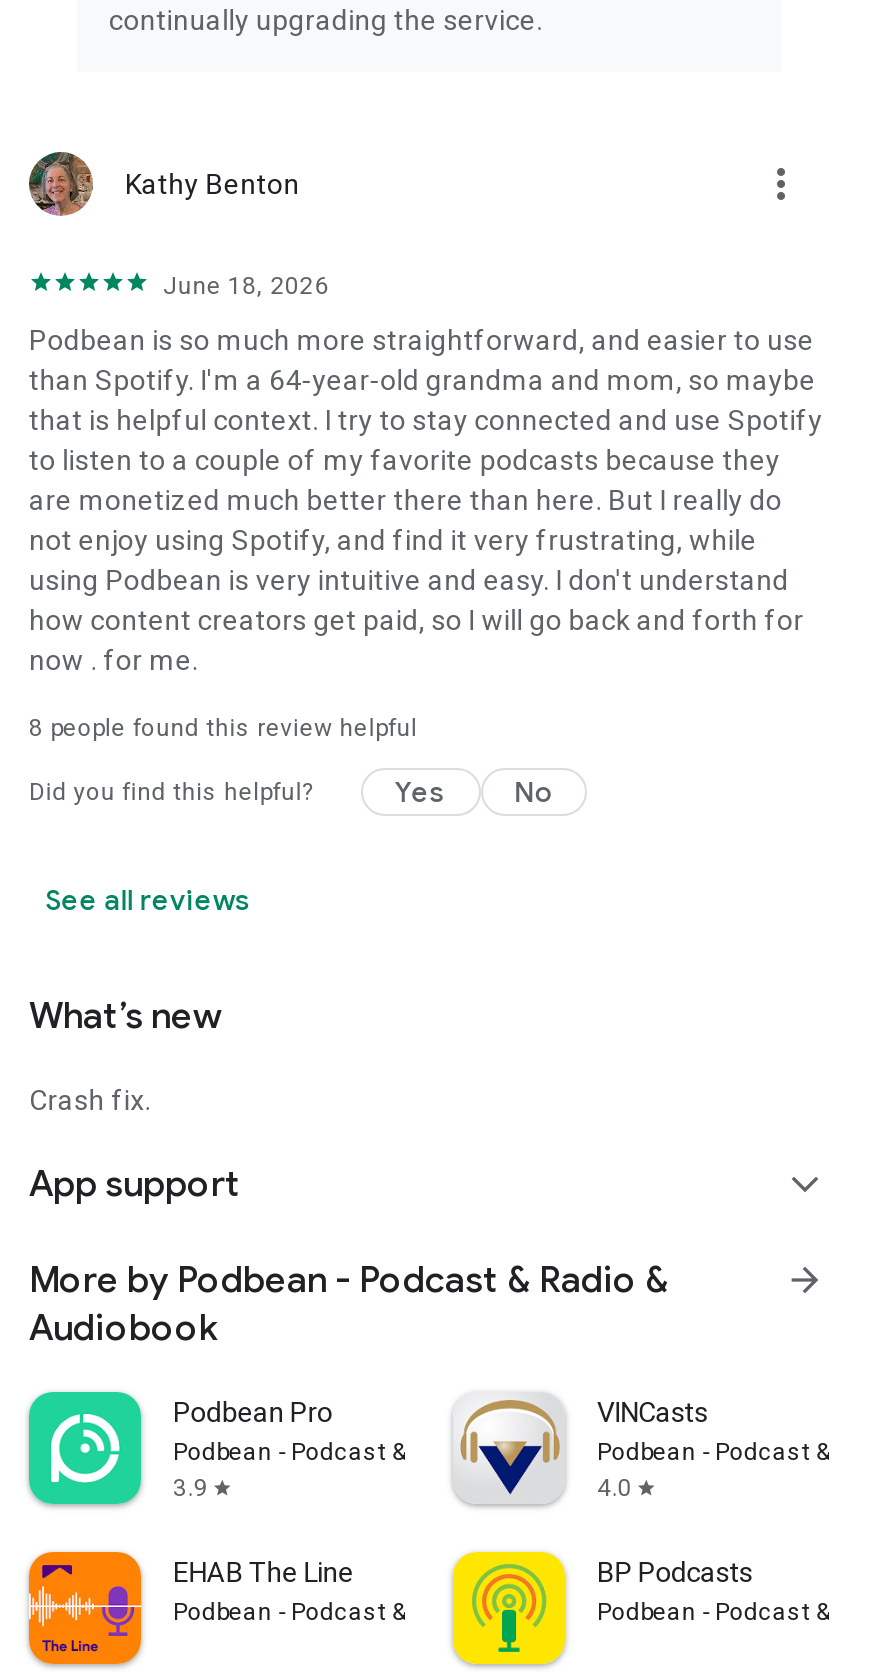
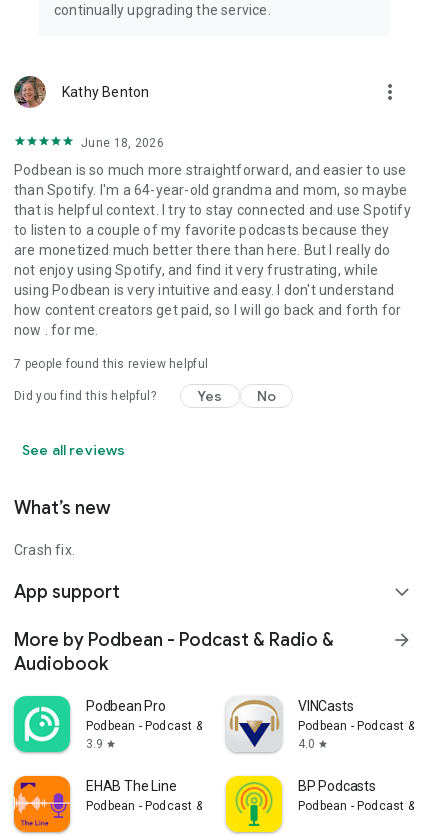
[29,714,417,742] 8 people found this review helpful -> [14,357,208,371] 7 people found this review helpful

